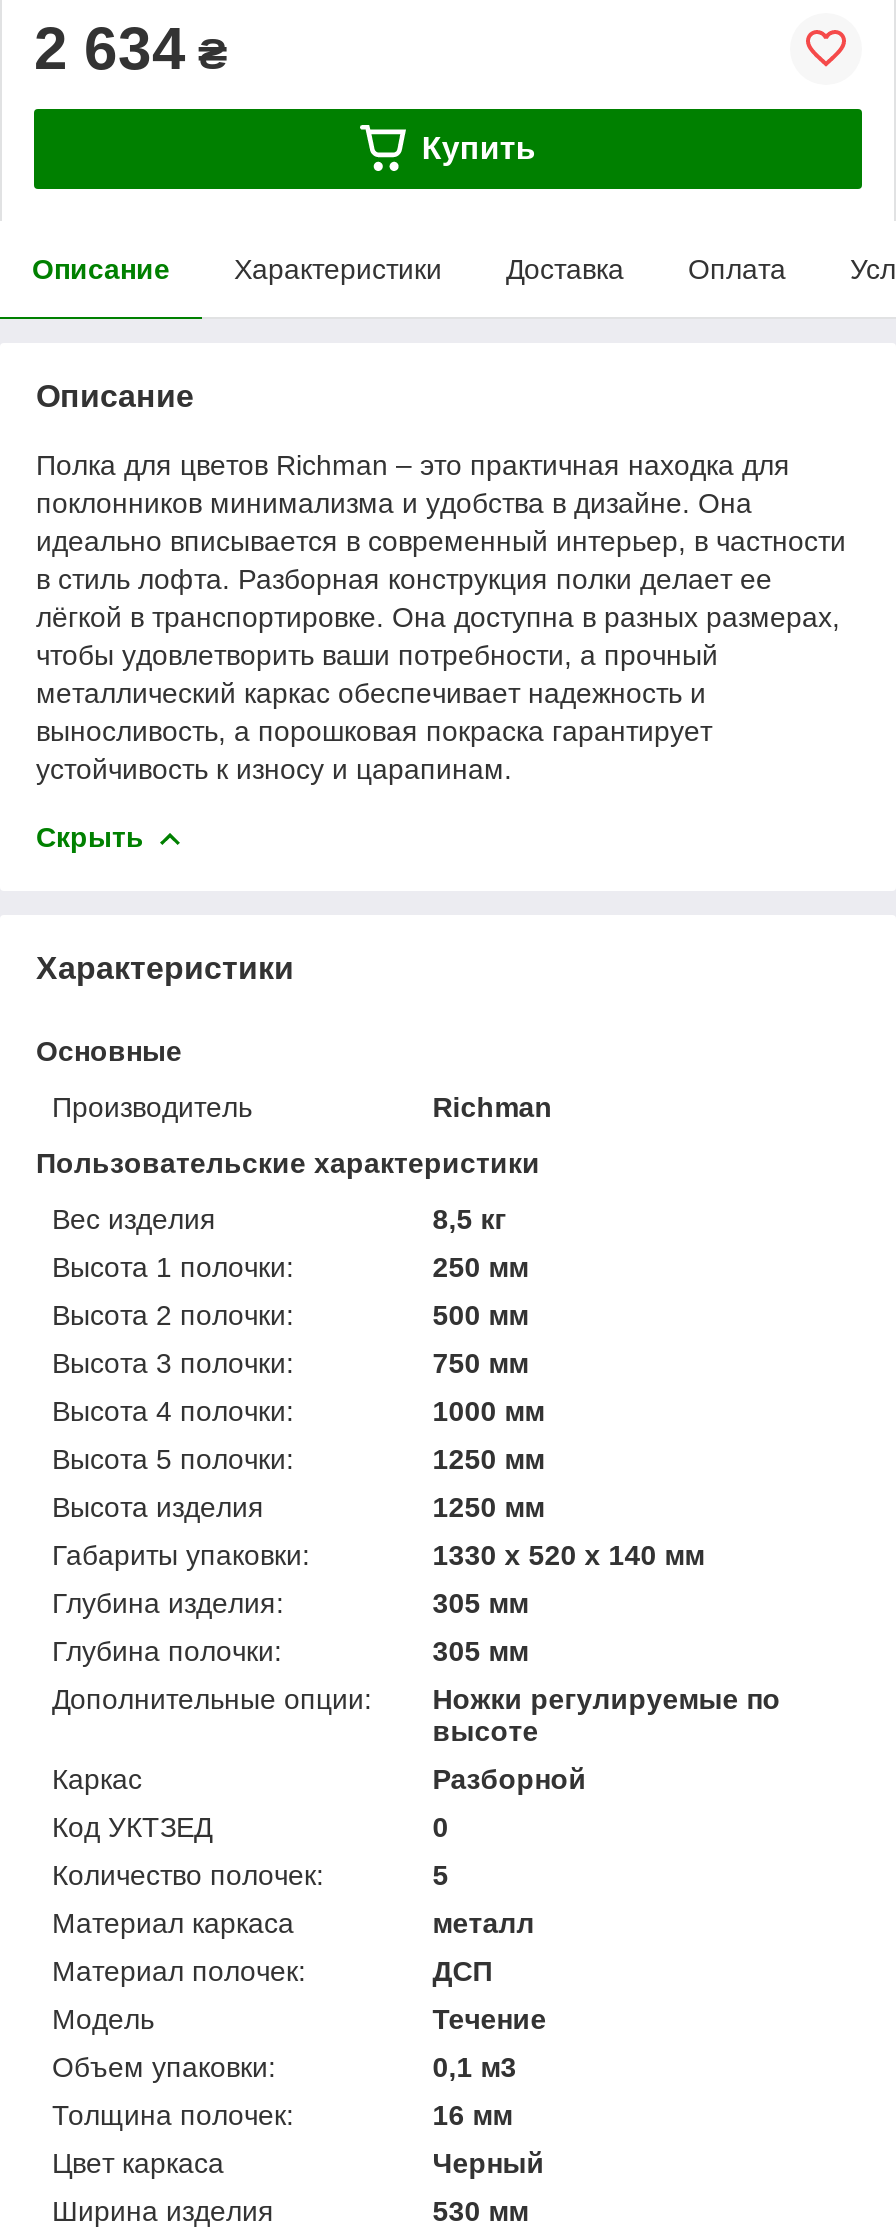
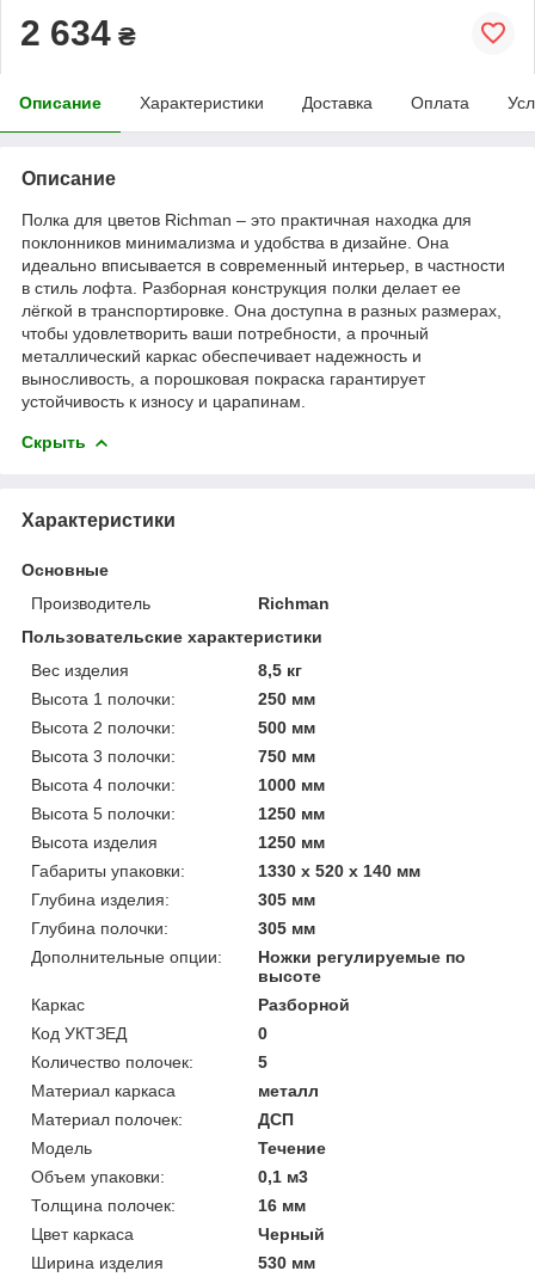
[422,131,536,165] Купить -> none

